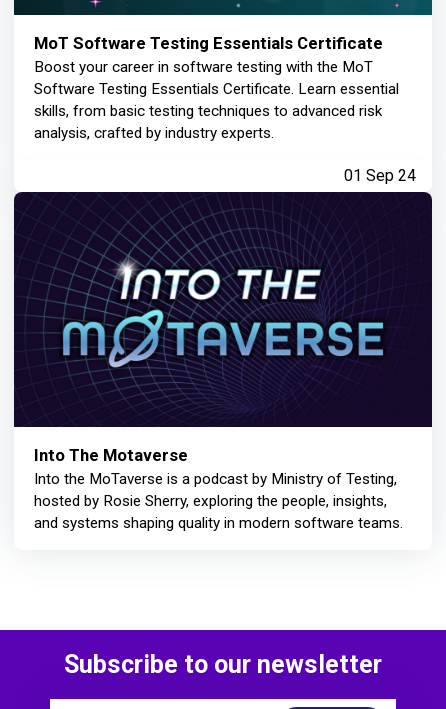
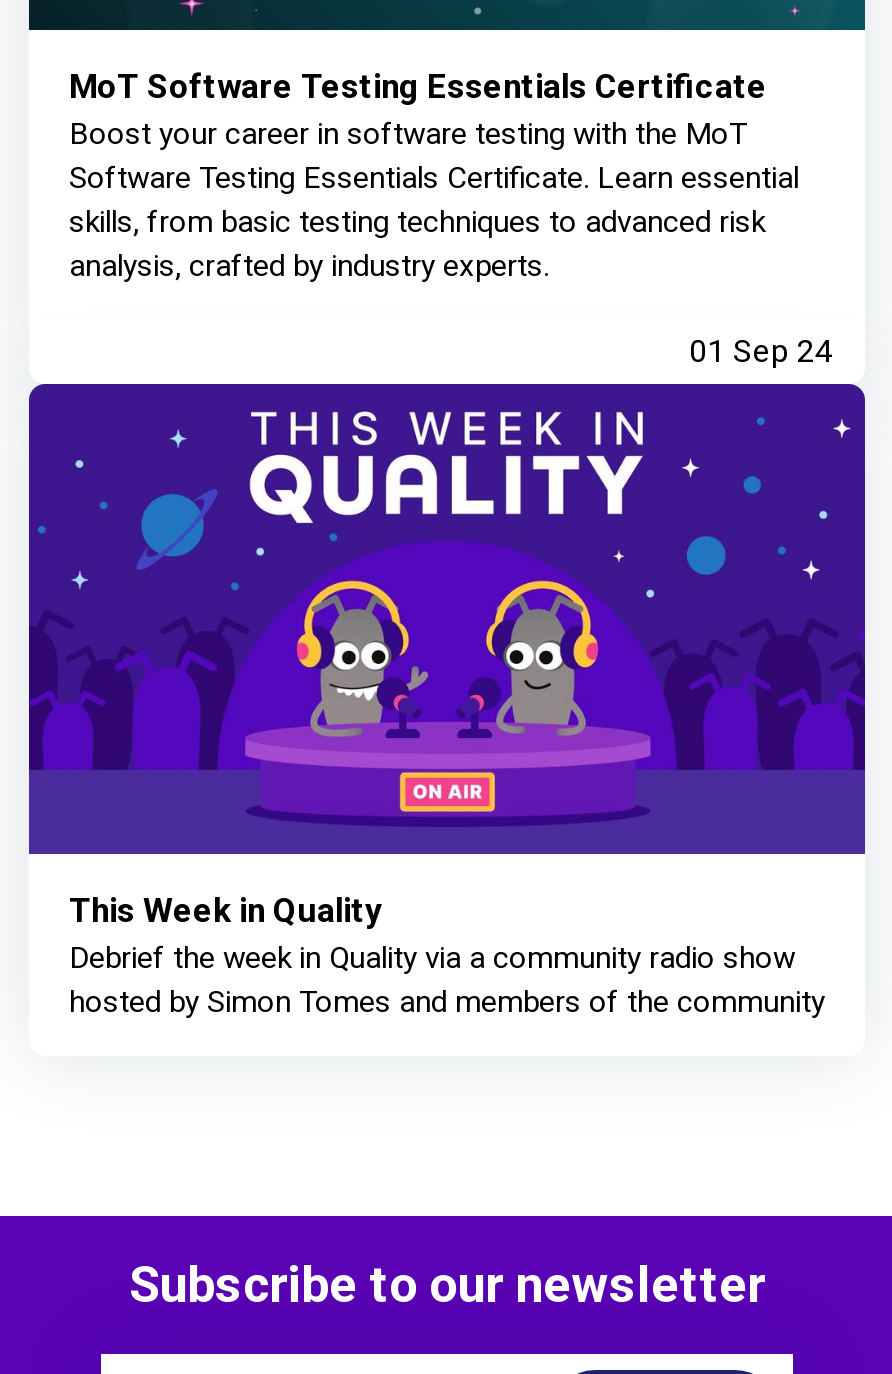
[13,191,433,532] [image] | Into The Motaverse | Into the MoTaverse is a podcast by Ministry of Testing, | hosted by Rosie Sherry, exploring the people, insights, | and systems shaping quality in modern software teams. -> [27,382,867,1020] [image] | This Week in Quality | Debrief the week in Quality via a community radio show | hosted by Simon Tomes and members of the community

